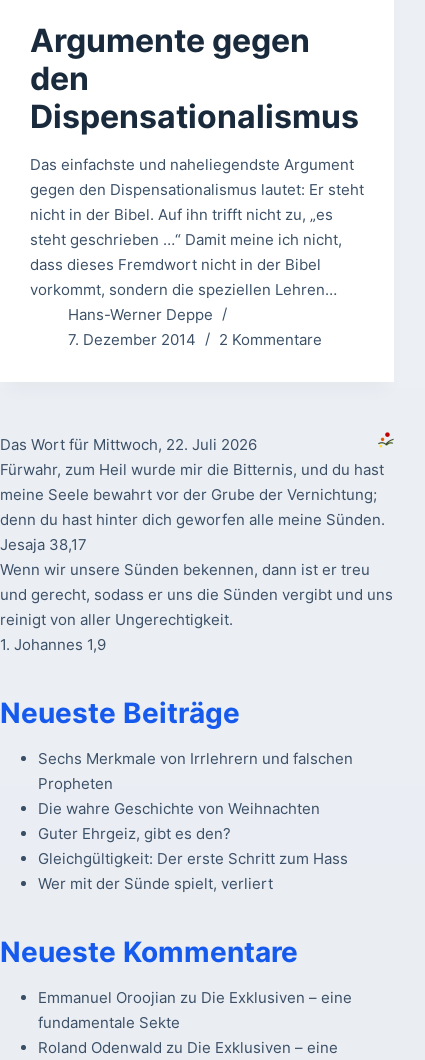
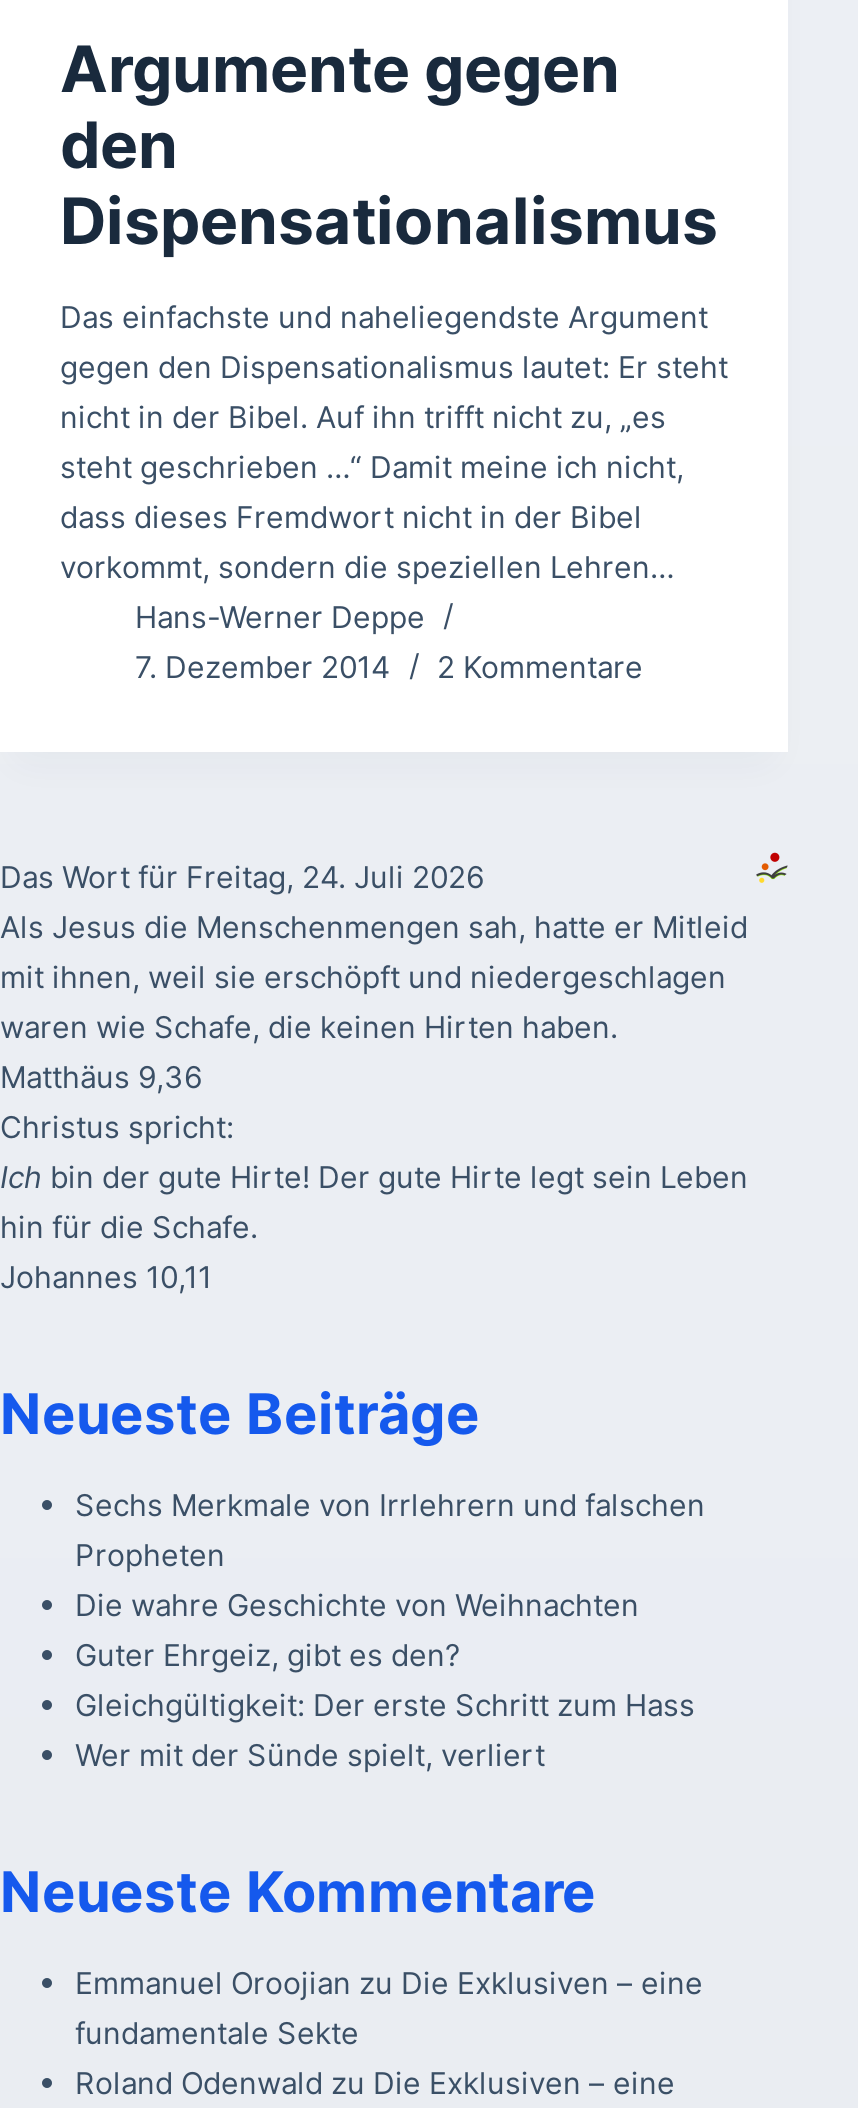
[0,435,393,654] Das Wort für Mittwoch, 22. Juli 2026 | Fürwahr, zum Heil wurde mir die Bitternis, und du hast | meine Seele bewahrt vor der Grube der Vernichtung; | denn du hast hinter dich geworfen alle meine Sünden. | Jesaja 38,17 | Wenn wir unsere Sünden bekennen, dann ist er treu | und gerecht, sodass er uns die Sünden vergibt und uns | reinigt von aller Ungerechtigkeit. | 1. Johannes 1,9 -> [0,858,748,1296] Das Wort für Freitag, 24. Juli 2026 | Als Jesus die Menschenmengen sah, hatte er Mitleid | mit ihnen, weil sie erschöpft und niedergeschlagen | waren wie Schafe, die keinen Hirten haben. | Matthäus 9,36 | Christus spricht: | Ich bin der gute Hirte! Der gute Hirte legt sein Leben | hin für die Schafe. | Johannes 10,11

